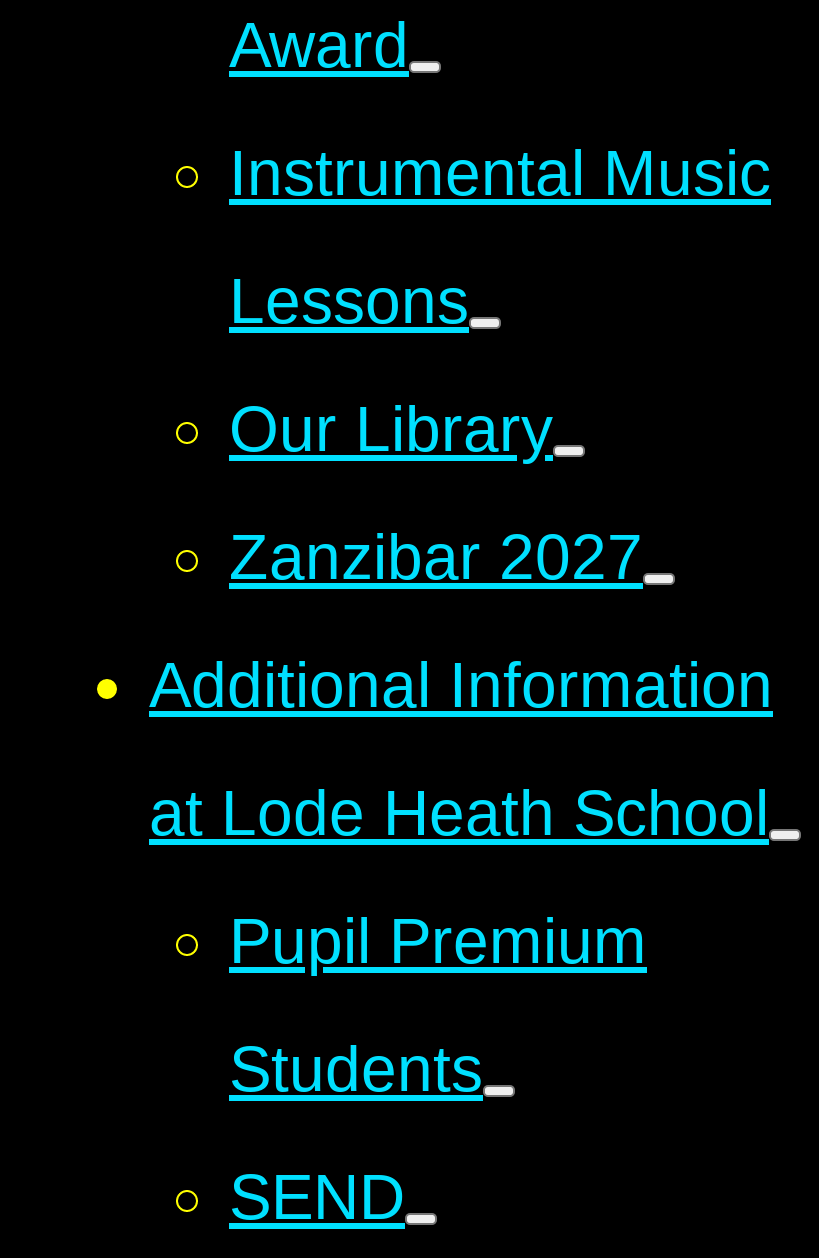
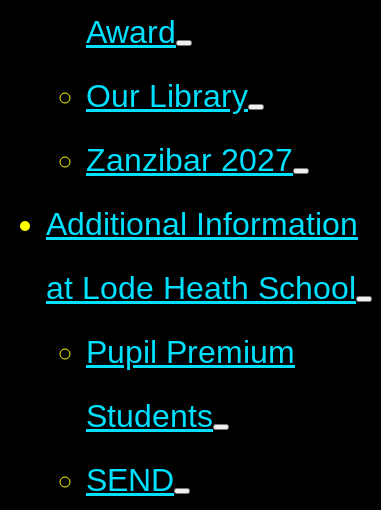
[229,137,771,337] Instrumental Music | Lessons -> none

